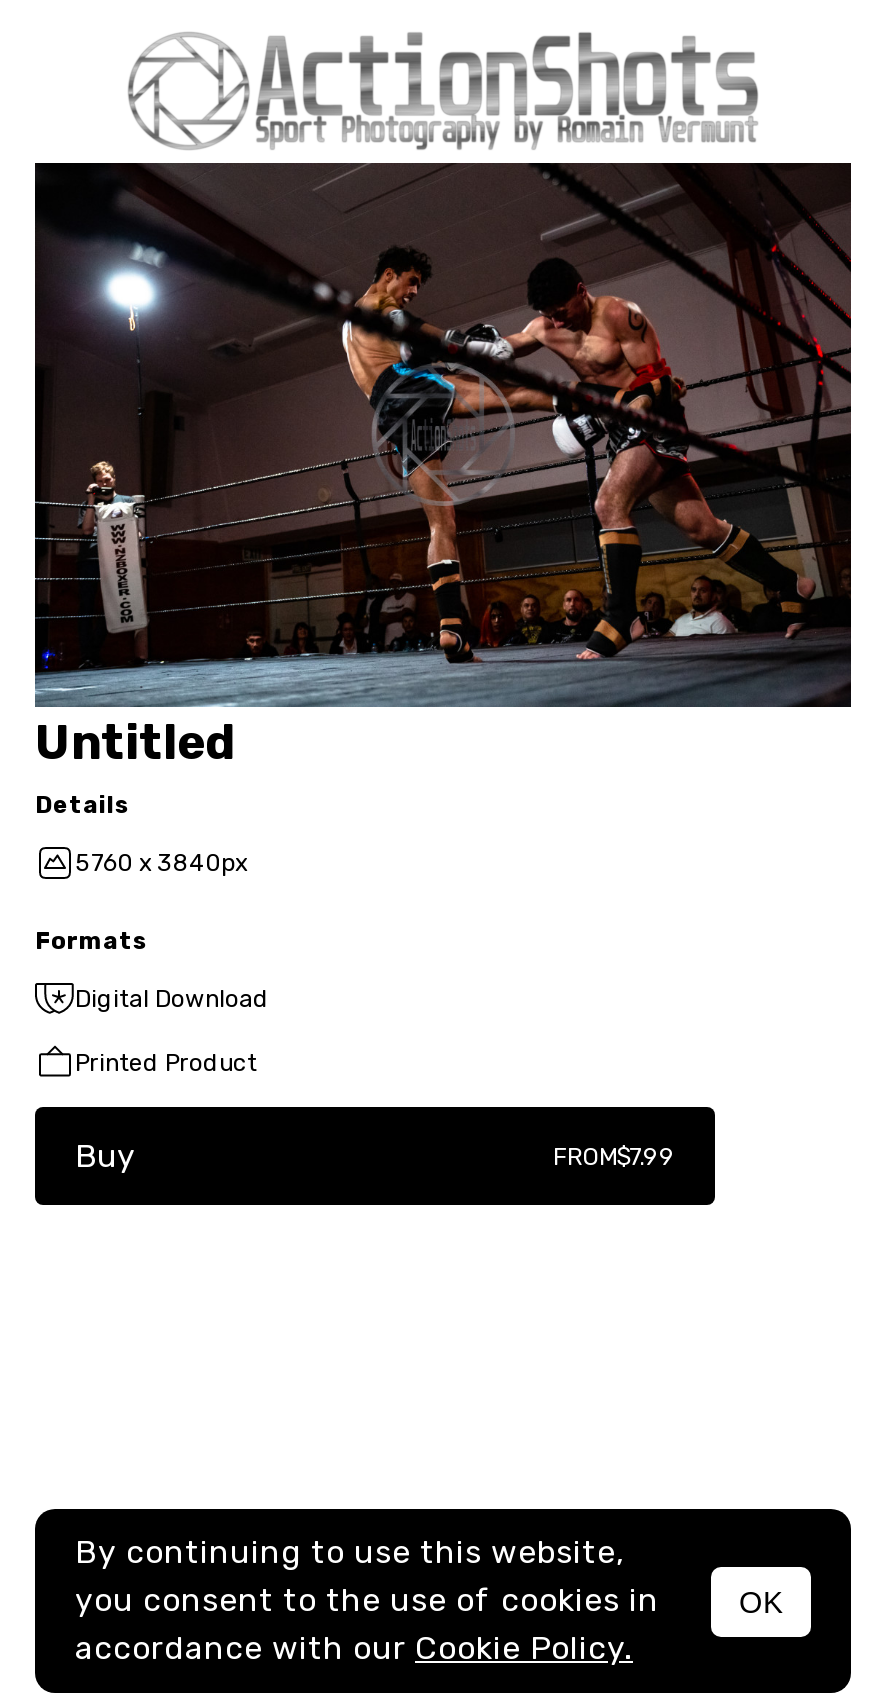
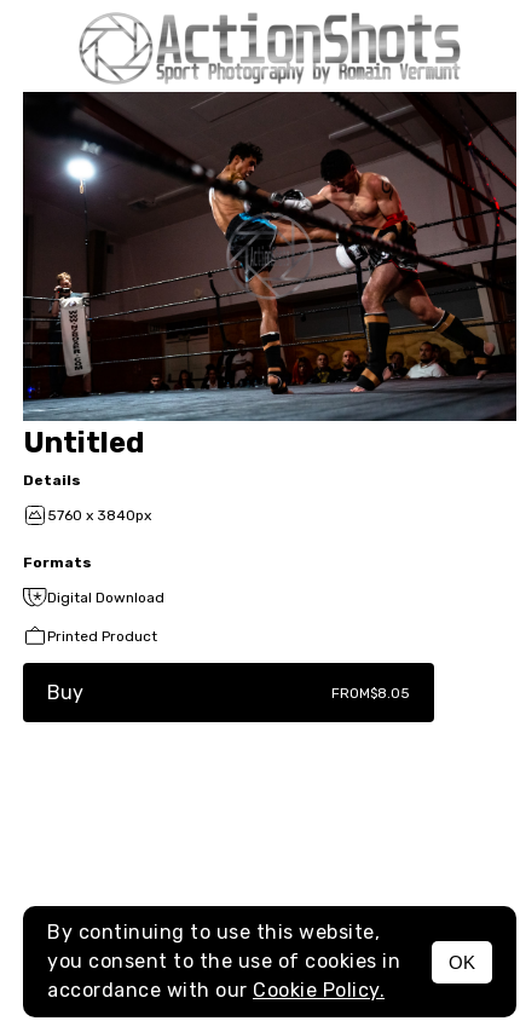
[553,1142,675,1170] FROM$7.99 -> [331,684,410,701] FROM$8.05

